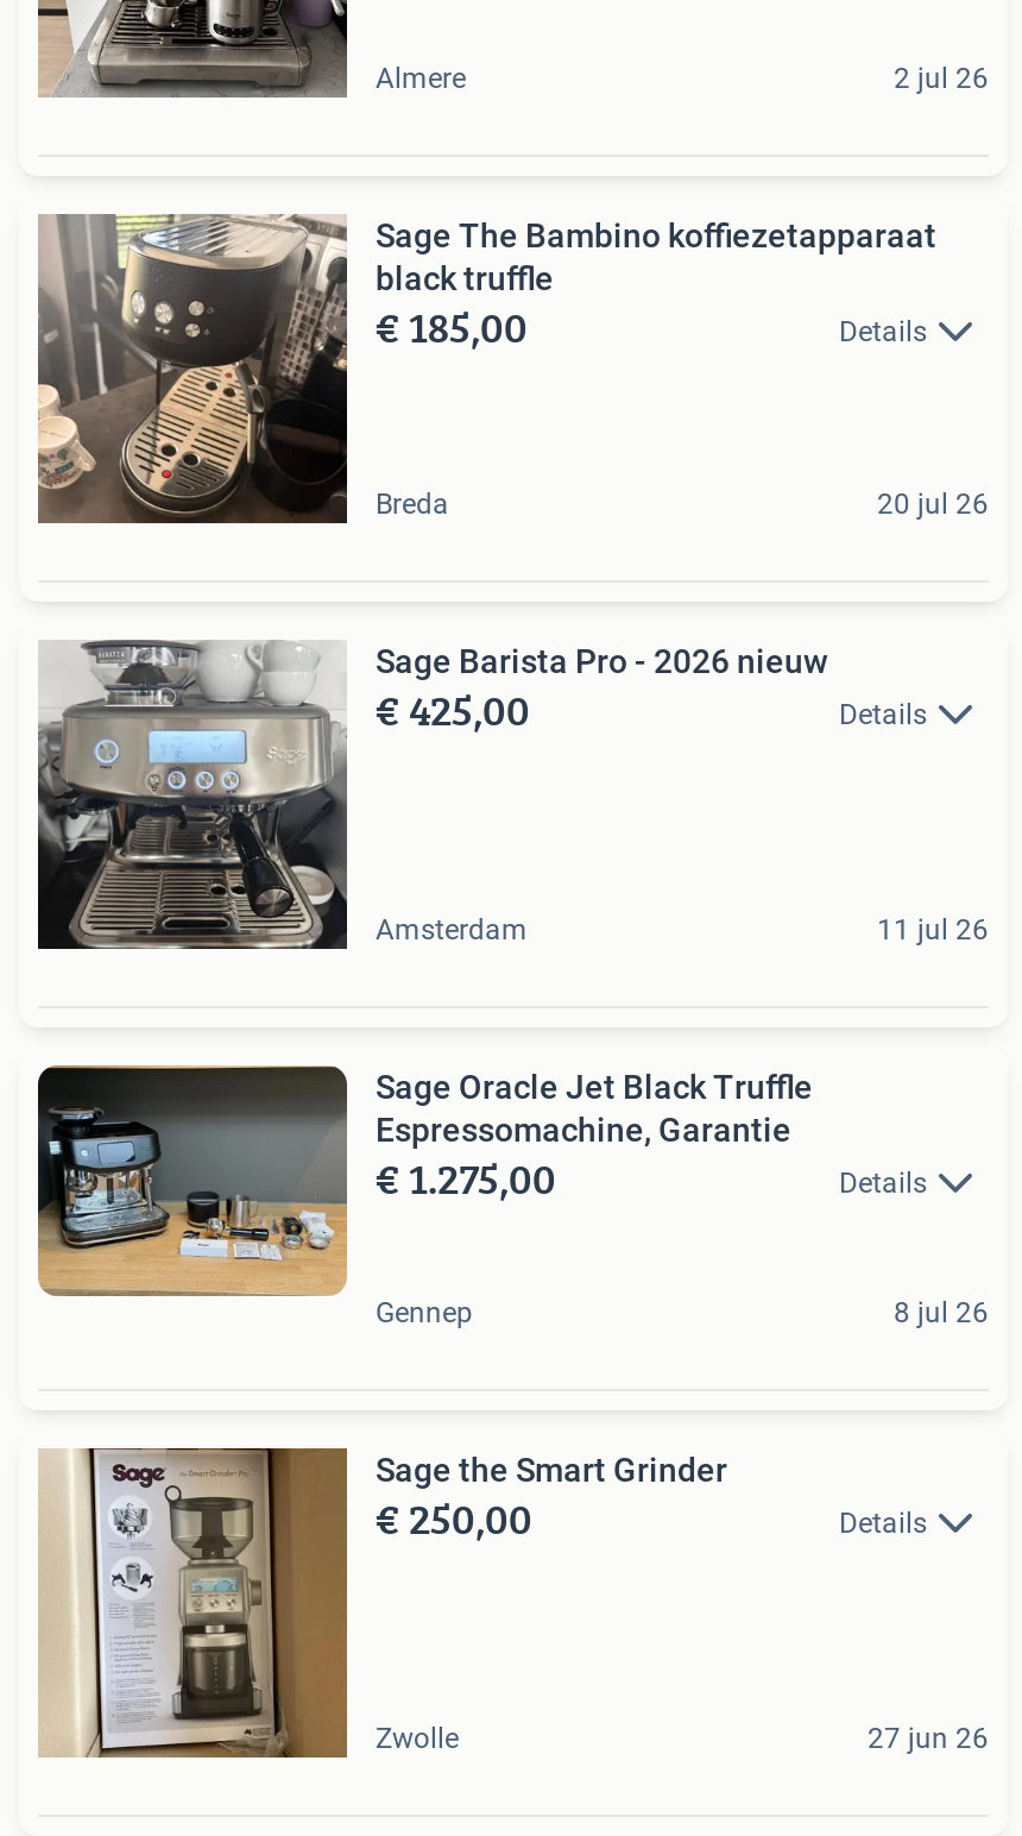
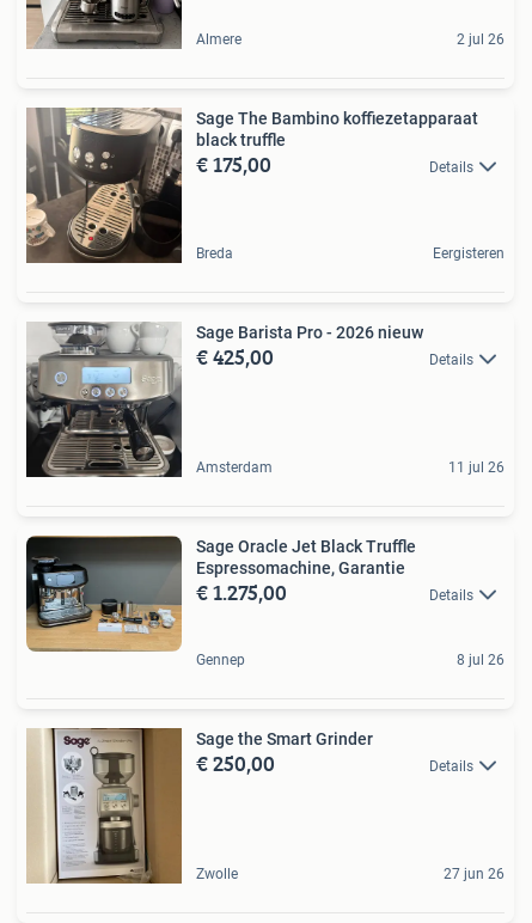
[376,294,528,358] € 185,00 -> [196,148,271,180] € 175,00
[877,487,989,520] 20 jul 26 -> [433,245,505,261] Eergisteren

